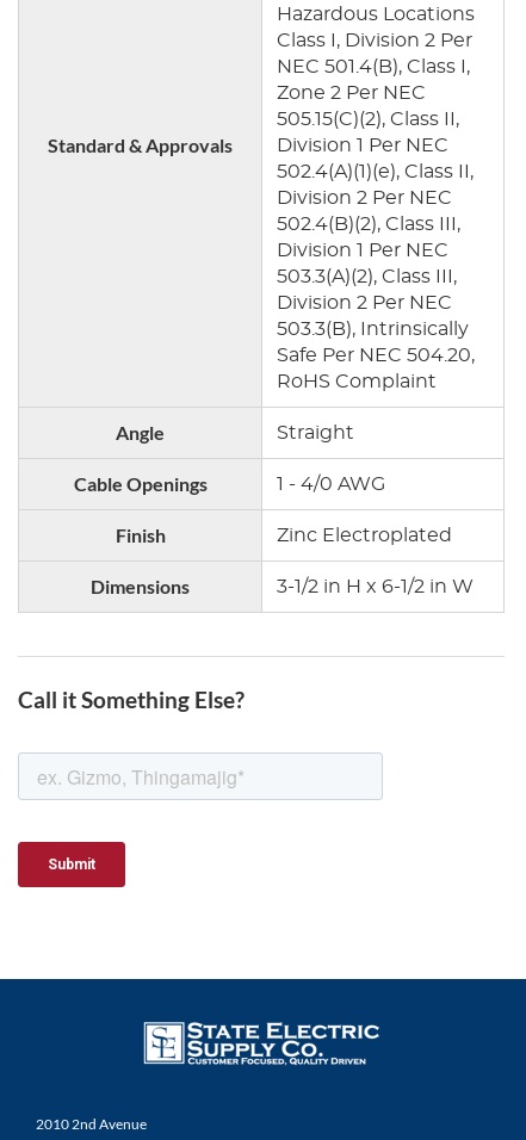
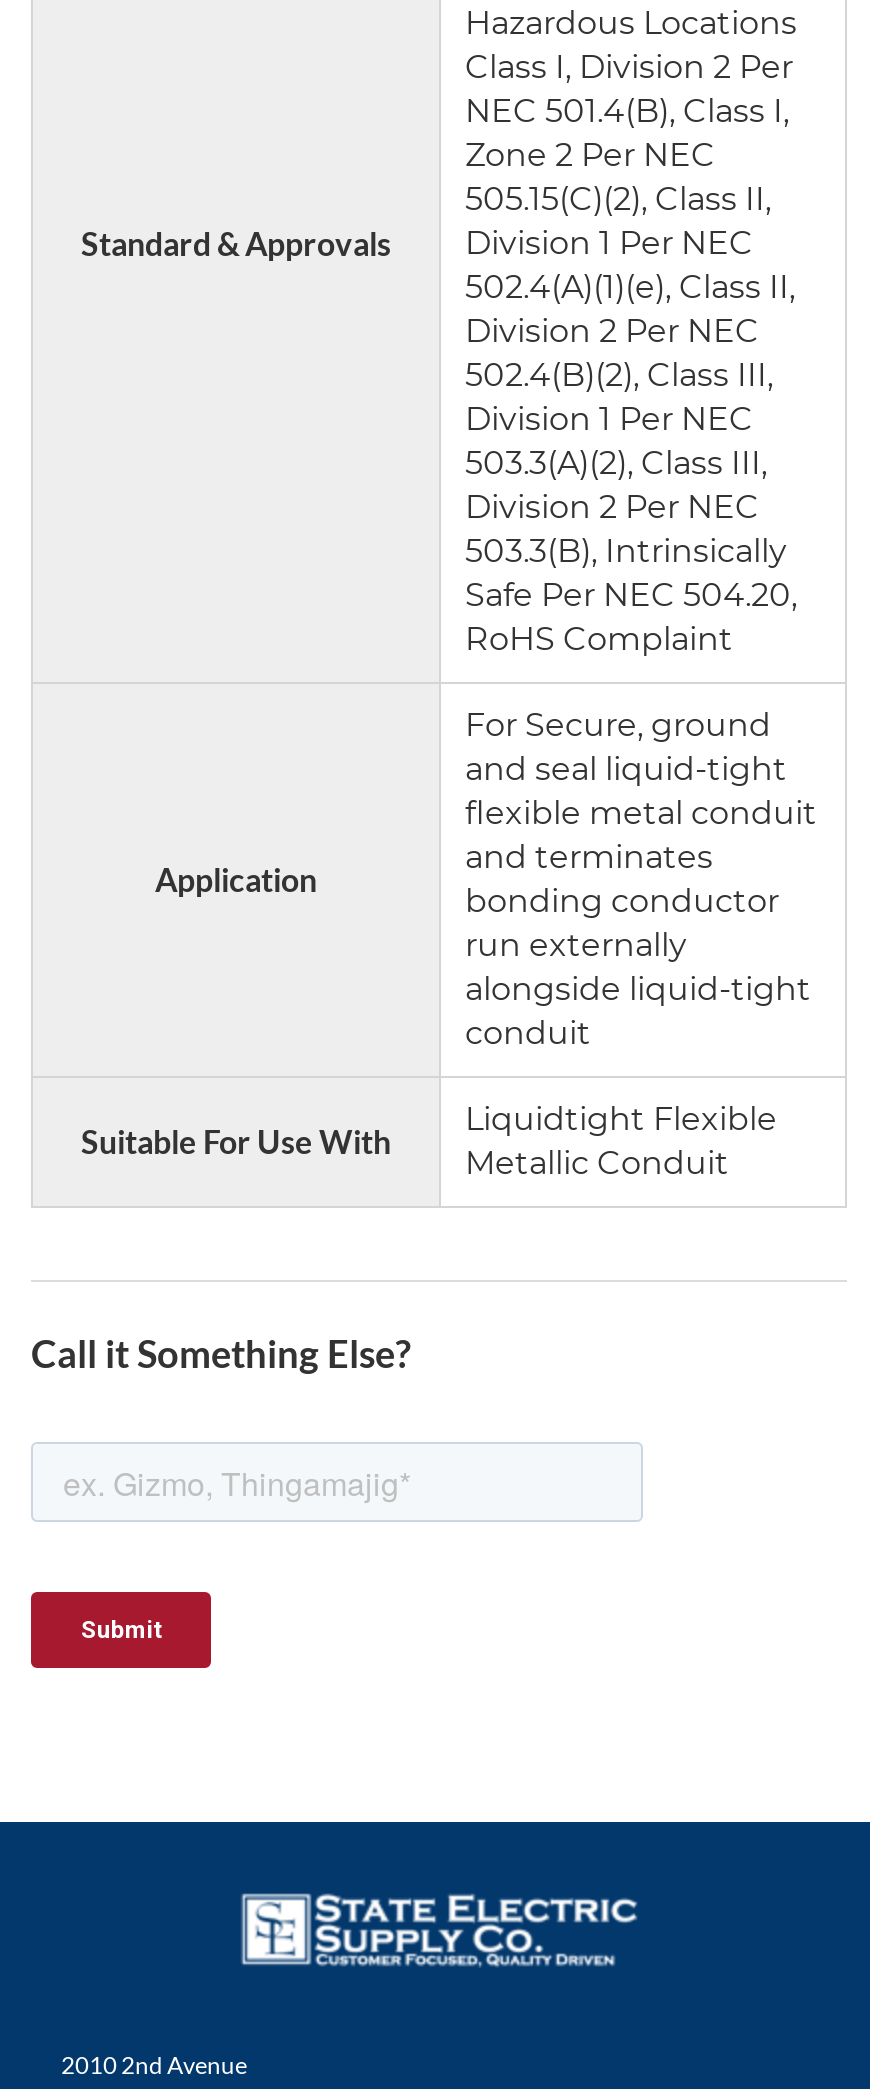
[116,420,354,443] Angle | Straight -> [155,859,317,897] Application
[73,472,385,494] Cable Openings | 1 - 4/0 AWG -> [465,709,817,1049] For Secure, ground | and seal liquid-tight | flexible metal conduit | and terminates | bonding conductor | run externally | alongside liquid-tight | conduit
[115,523,452,546] Finish | Zinc Electroplated -> [81,1121,391,1159] Suitable For Use With
[91,574,474,597] Dimensions | 3-1/2 in H x 6-1/2 in W -> [465,1103,777,1179] Liquidtight Flexible | Metallic Conduit

